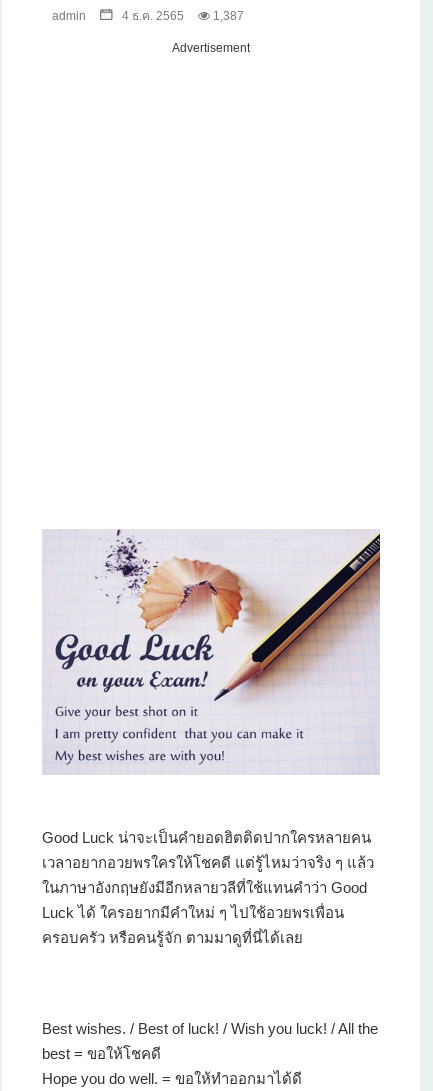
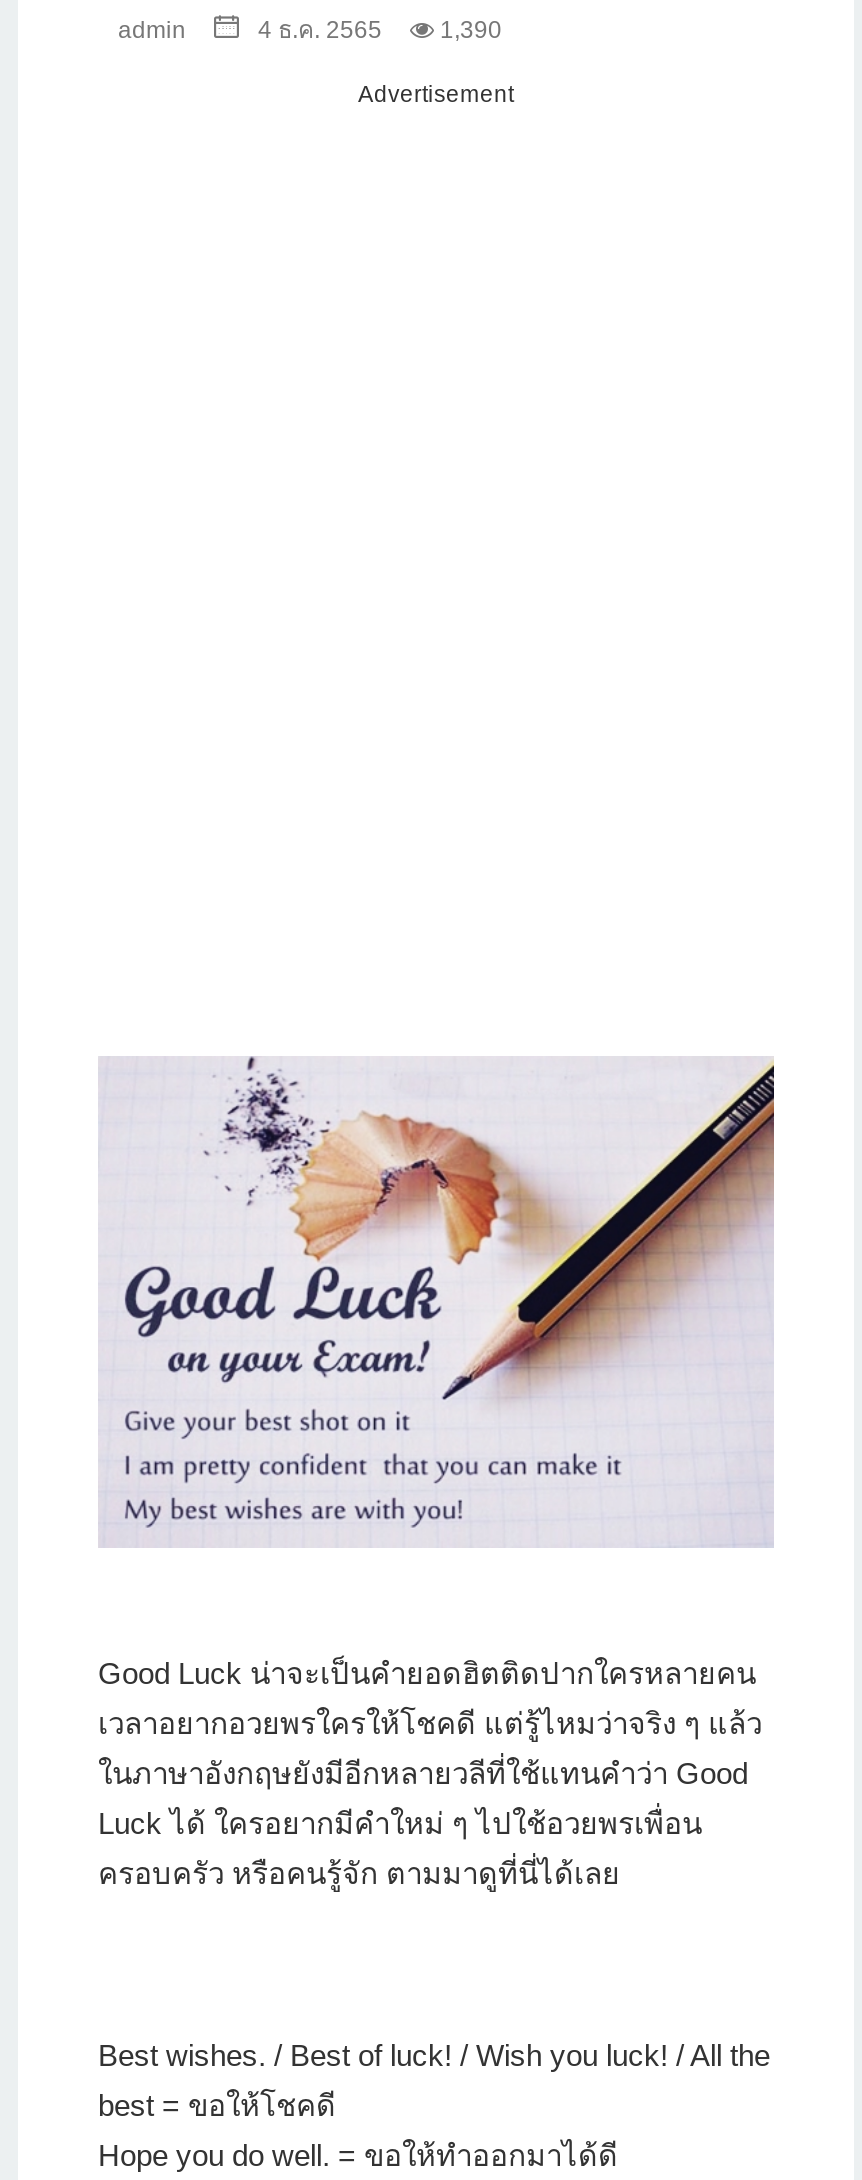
[122,9,244,23] 4 ธ.ค. 2565 1,387 -> [258,15,502,43] 4 ธ.ค. 2565 1,390

